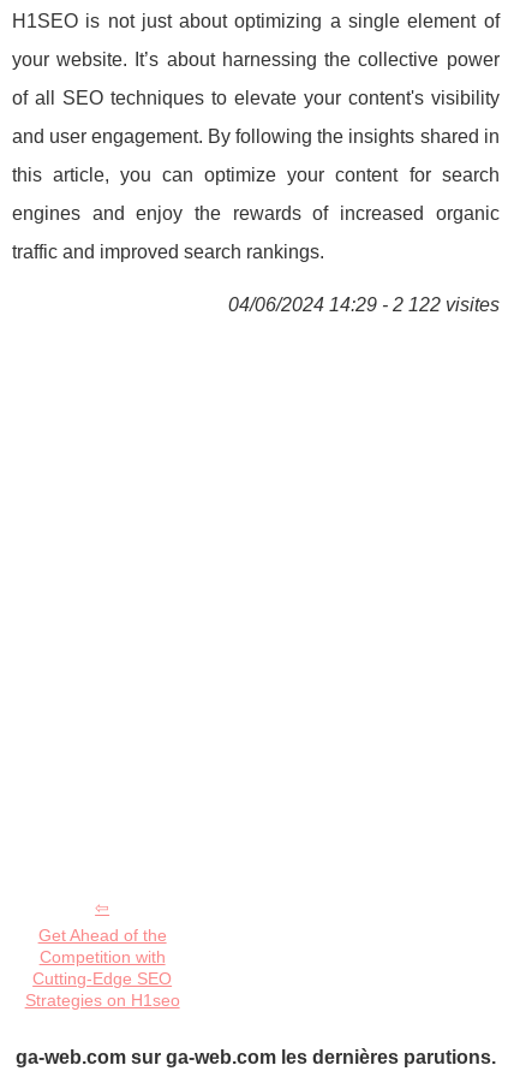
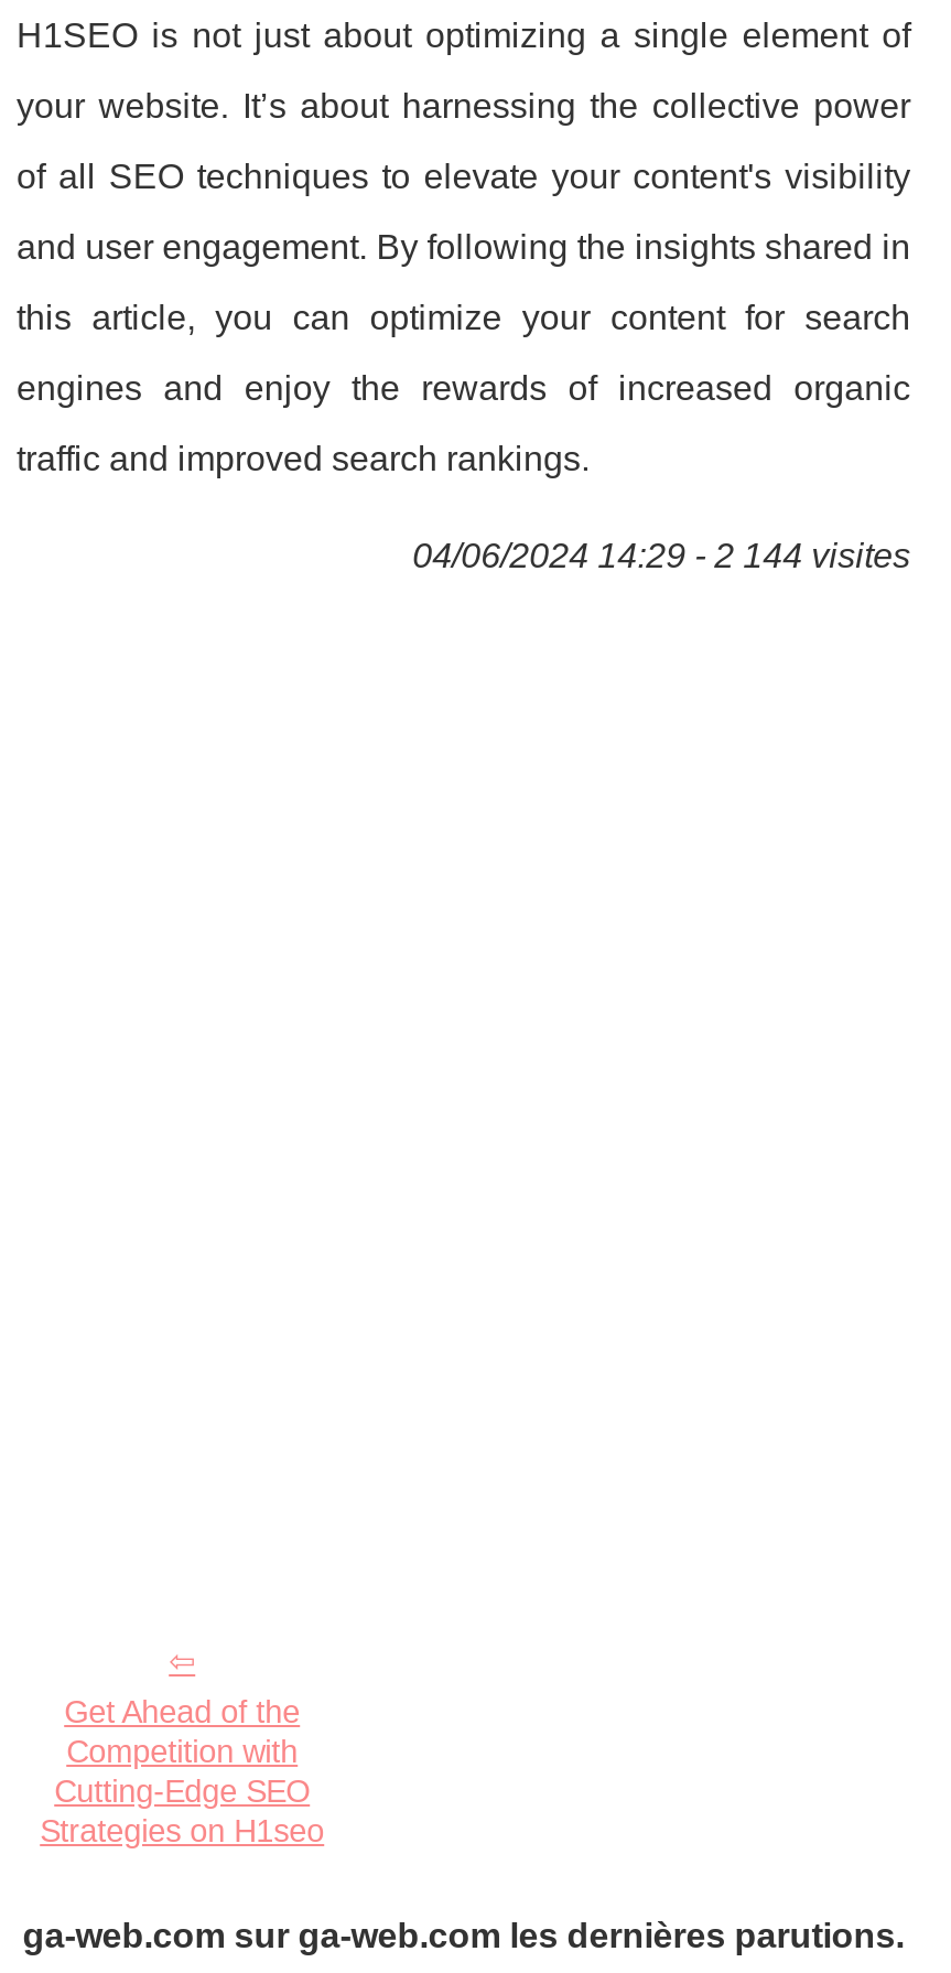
[228,295,499,315] 04/06/2024 14:29 - 2 122 visites -> [412,537,910,575] 04/06/2024 14:29 - 2 144 visites

